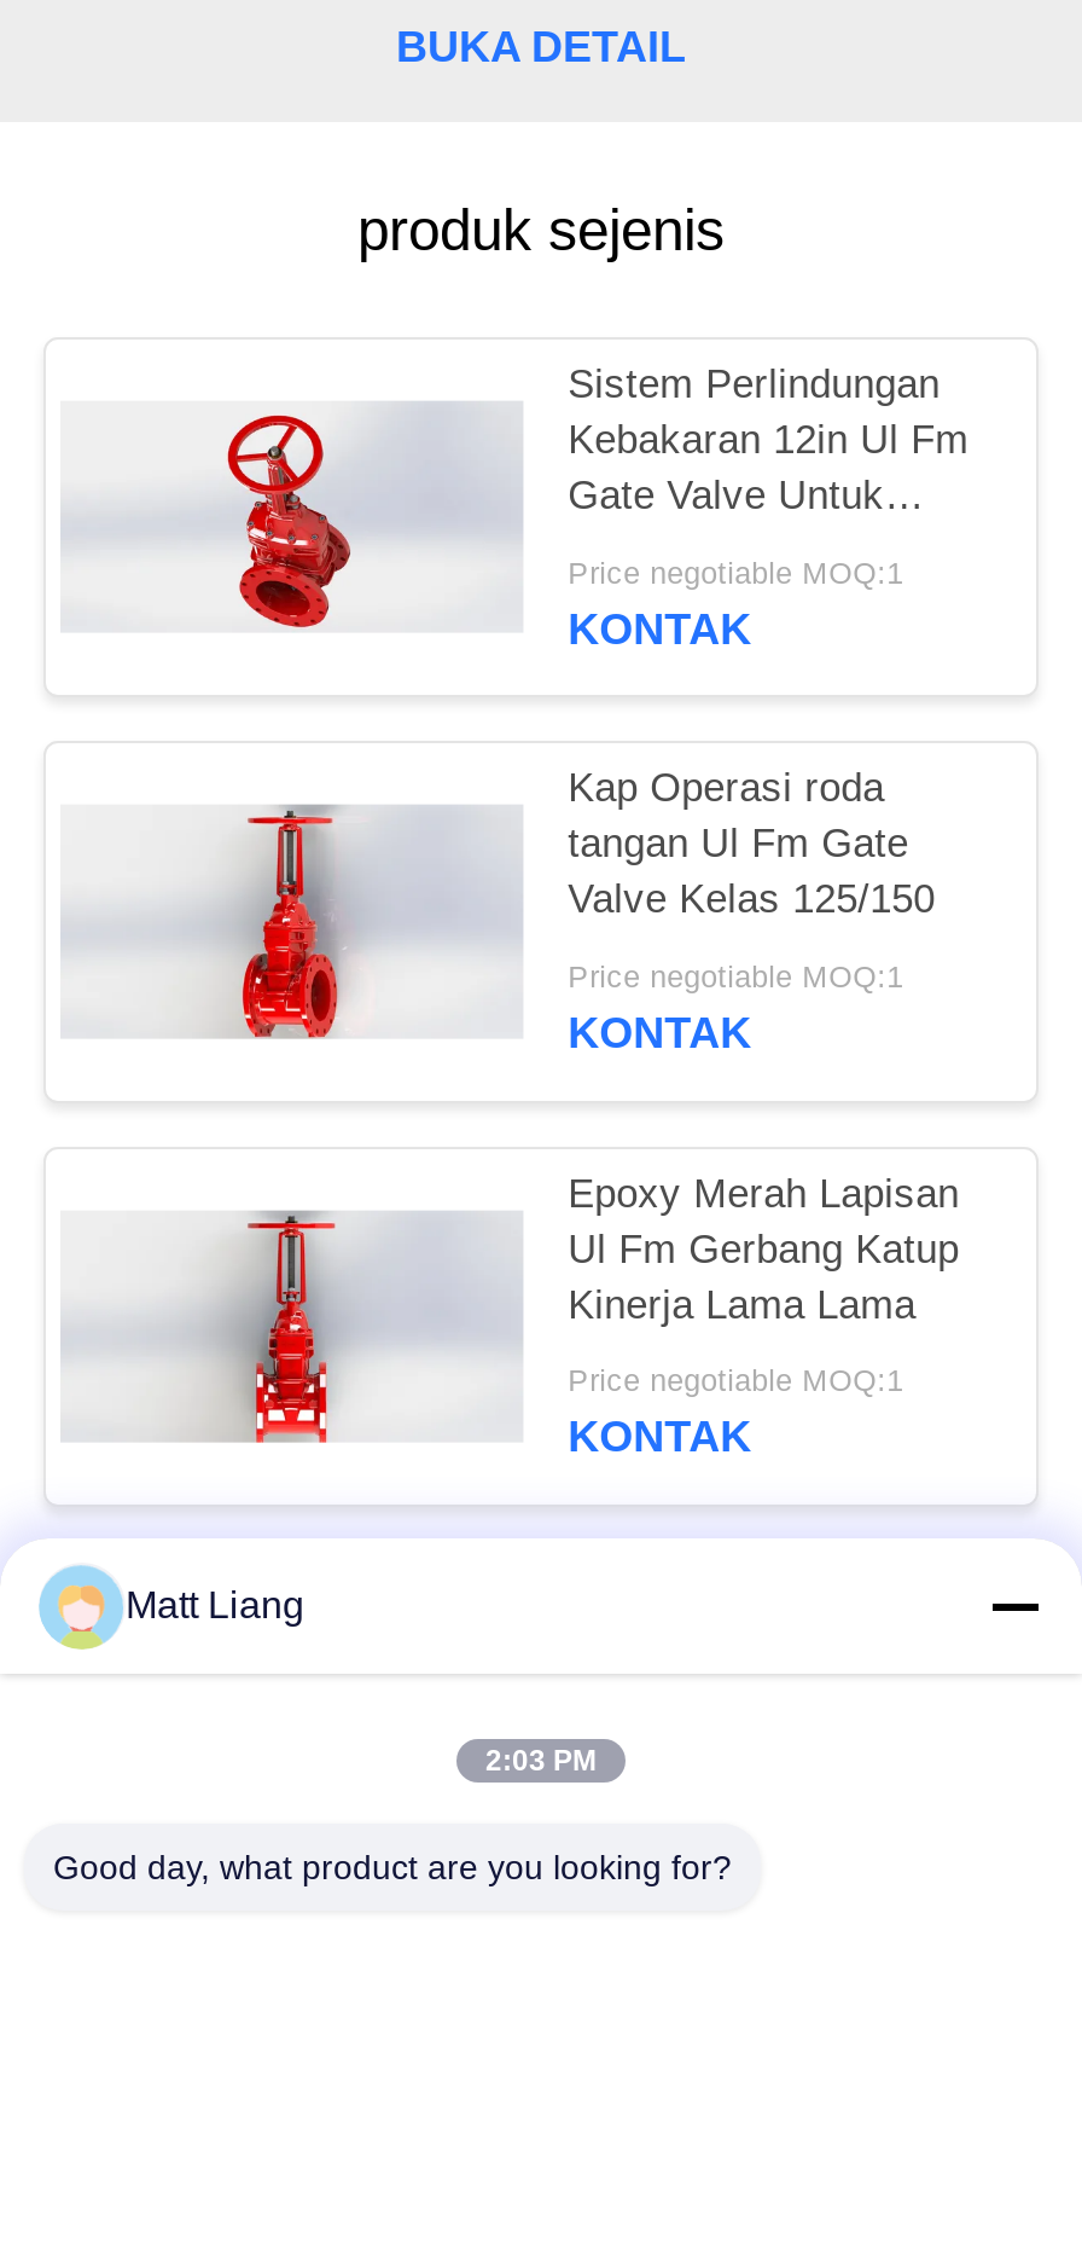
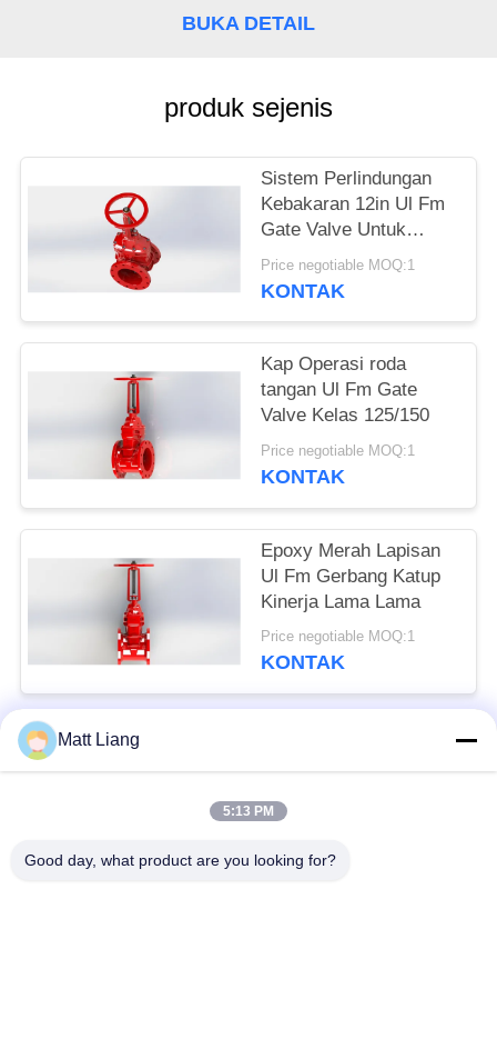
[485,1744,597,1778] 2:03 PM -> [223,803,274,819] 5:13 PM

